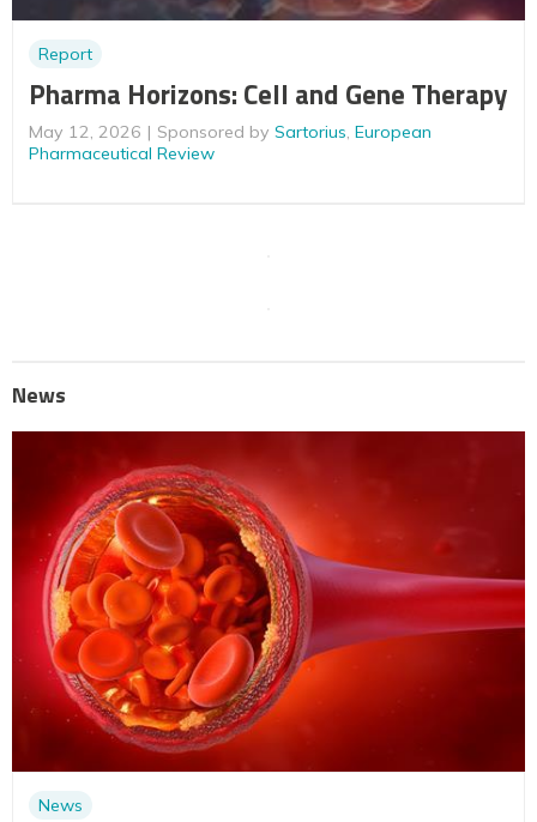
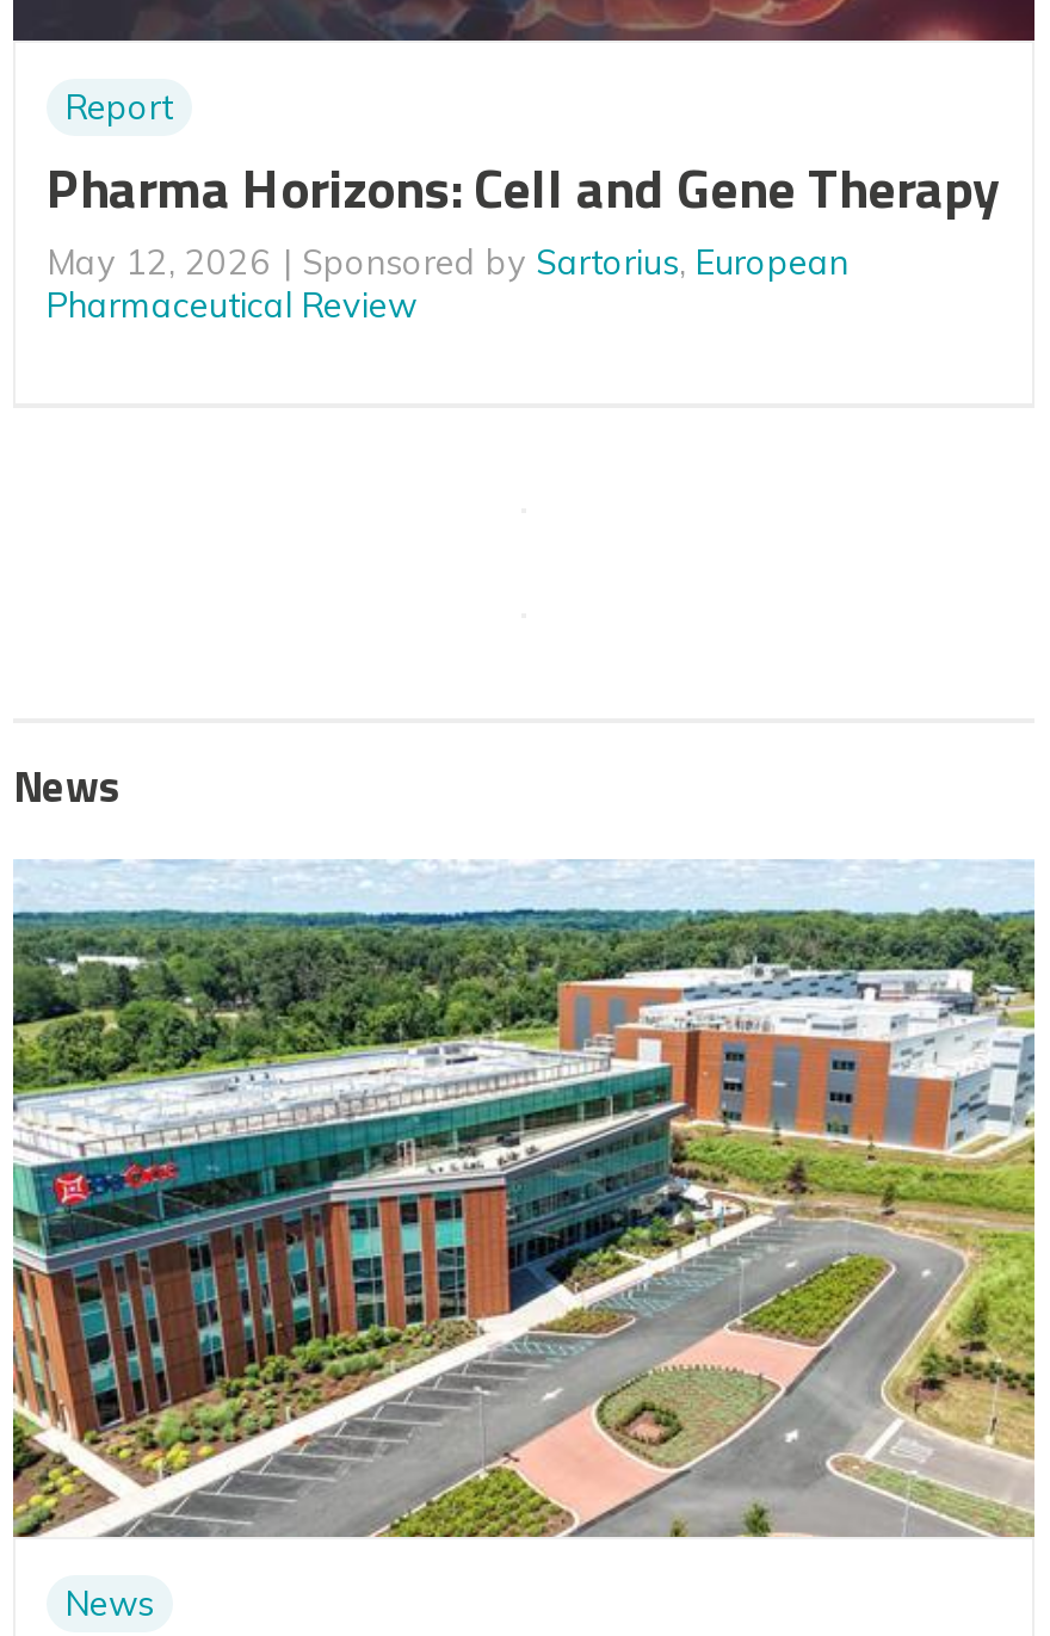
[11,430,526,773] [image] -> [11,859,1037,1539] [image]

